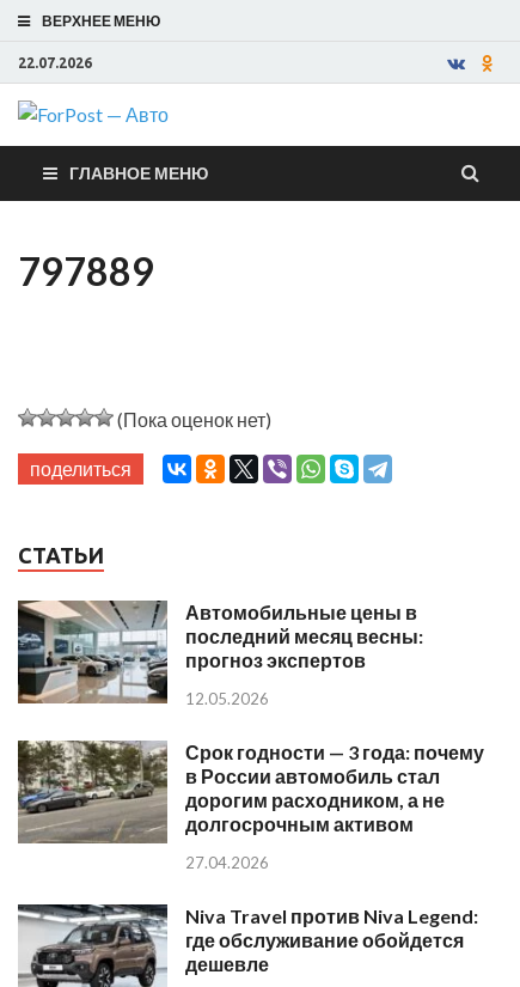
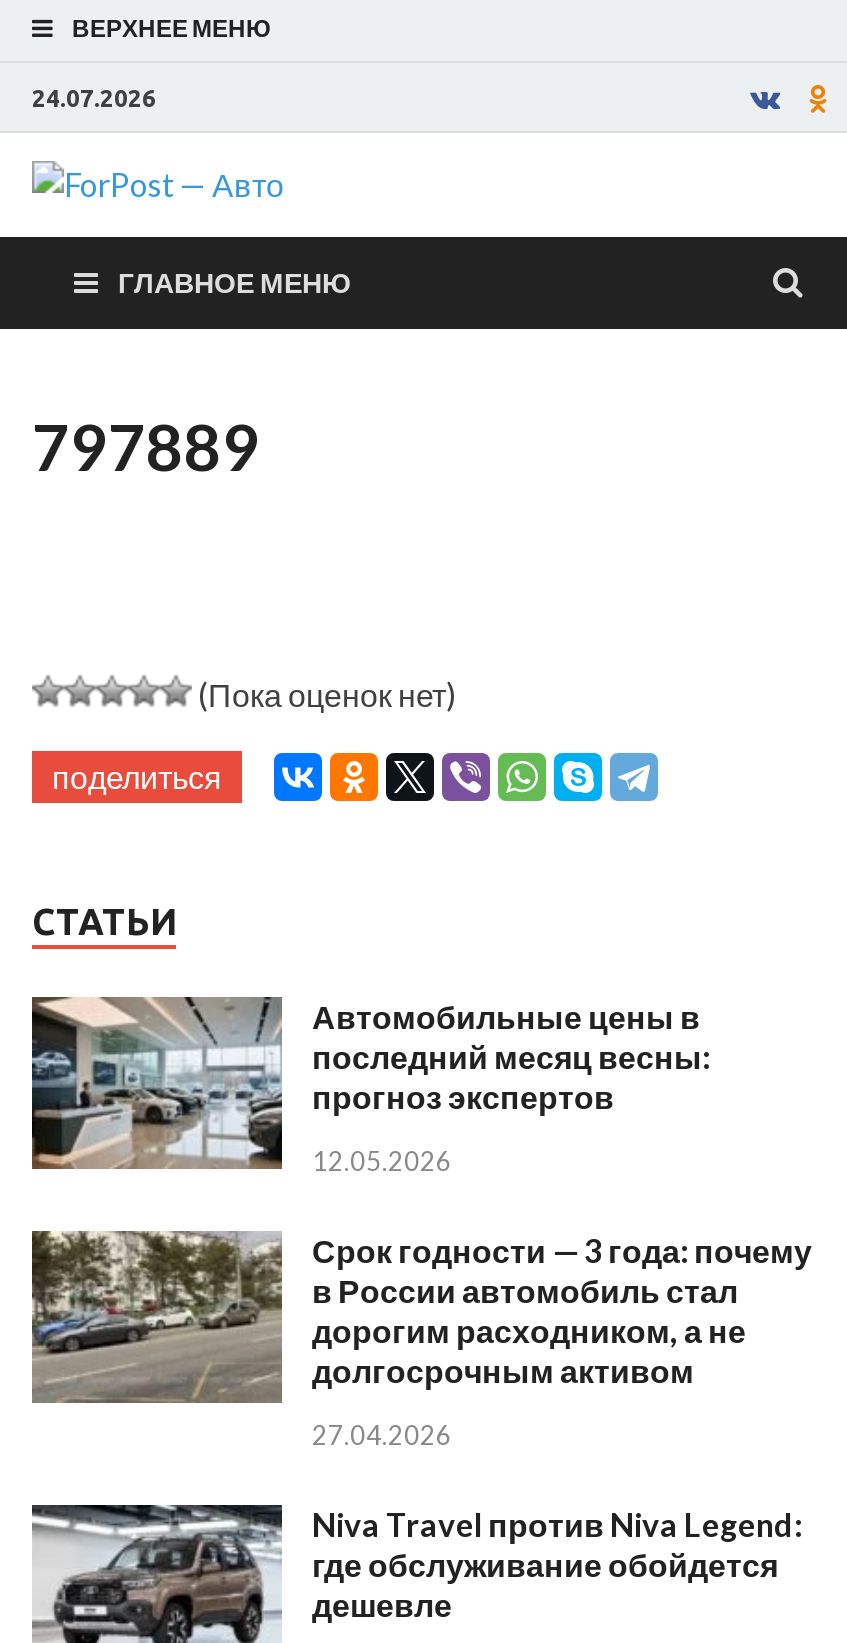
[18,54,92,70] 22.07.2026 -> [32,84,156,110] 24.07.2026

